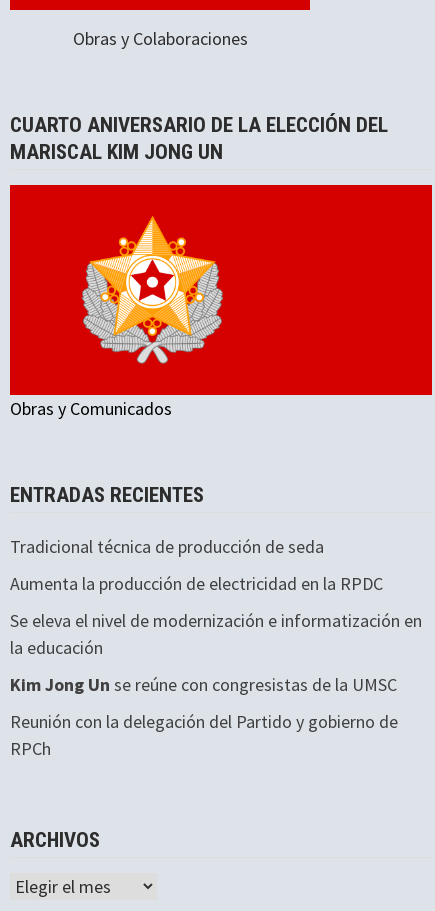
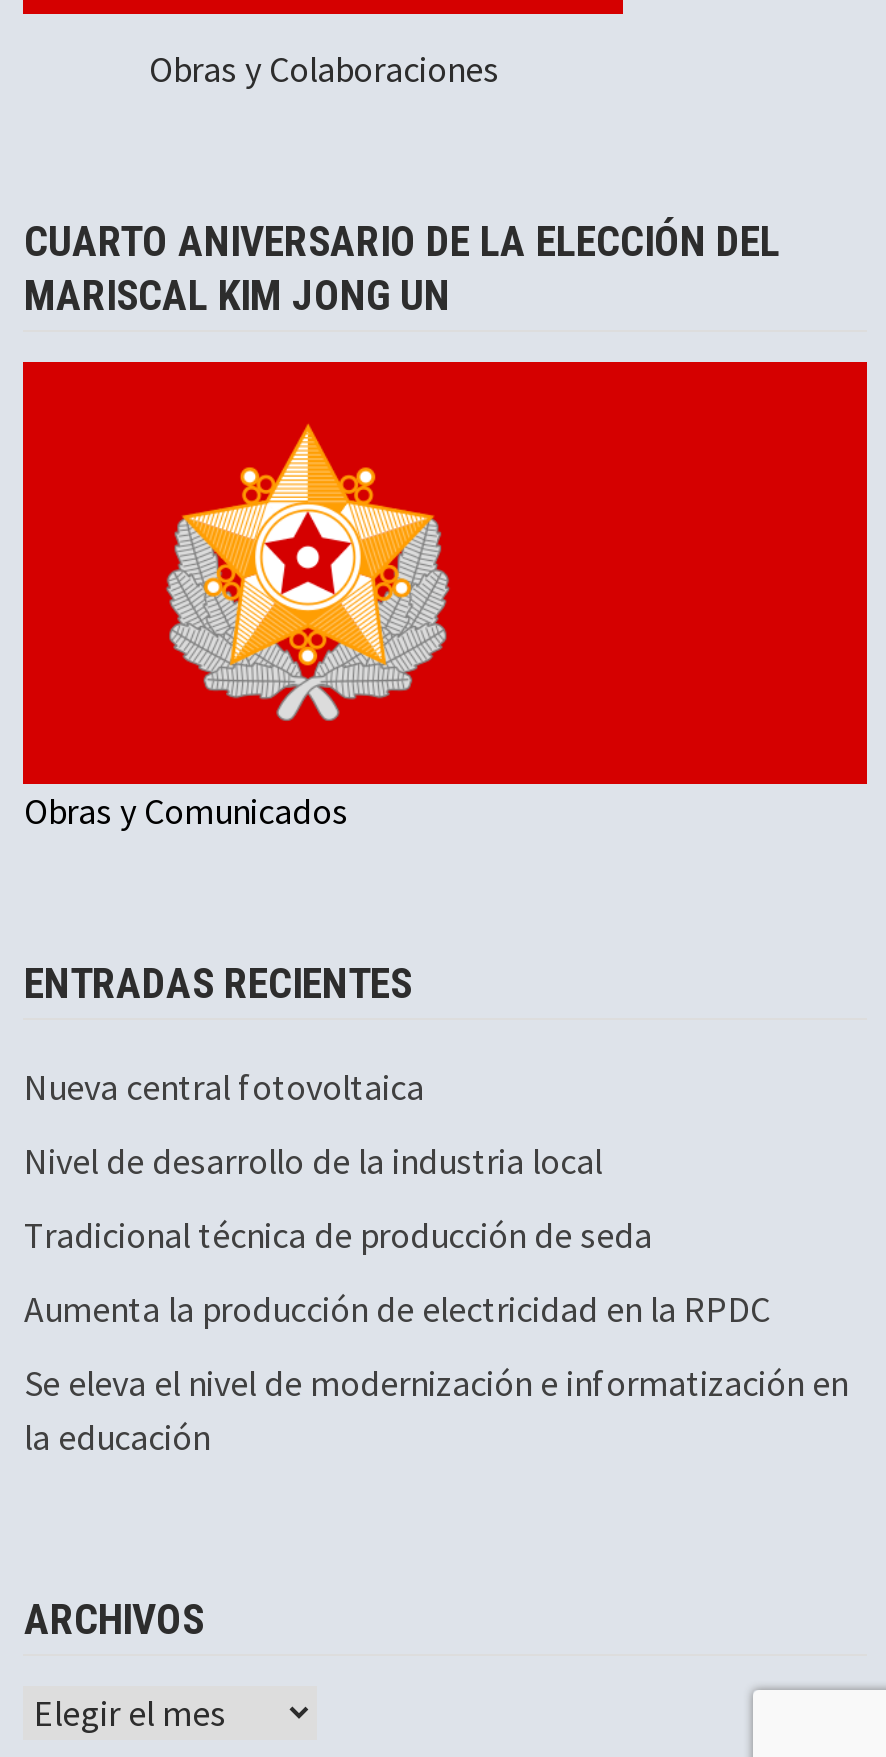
none -> [24,1064,602,1184] Nueva central fotovoltaica | Nivel de desarrollo de la industria local
moved [10,535,422,659] -> [24,1212,848,1460]: Tradicional técnica de producción de seda | Aumenta la producción de electricidad en la RPDC | Se eleva el nivel de modernización e informatización en | la educación
[10,673,398,760] Kim Jong Un se reúne con congresistas de la UMSC | Reunión con la delegación del Partido y gobierno de | RPCh -> none

